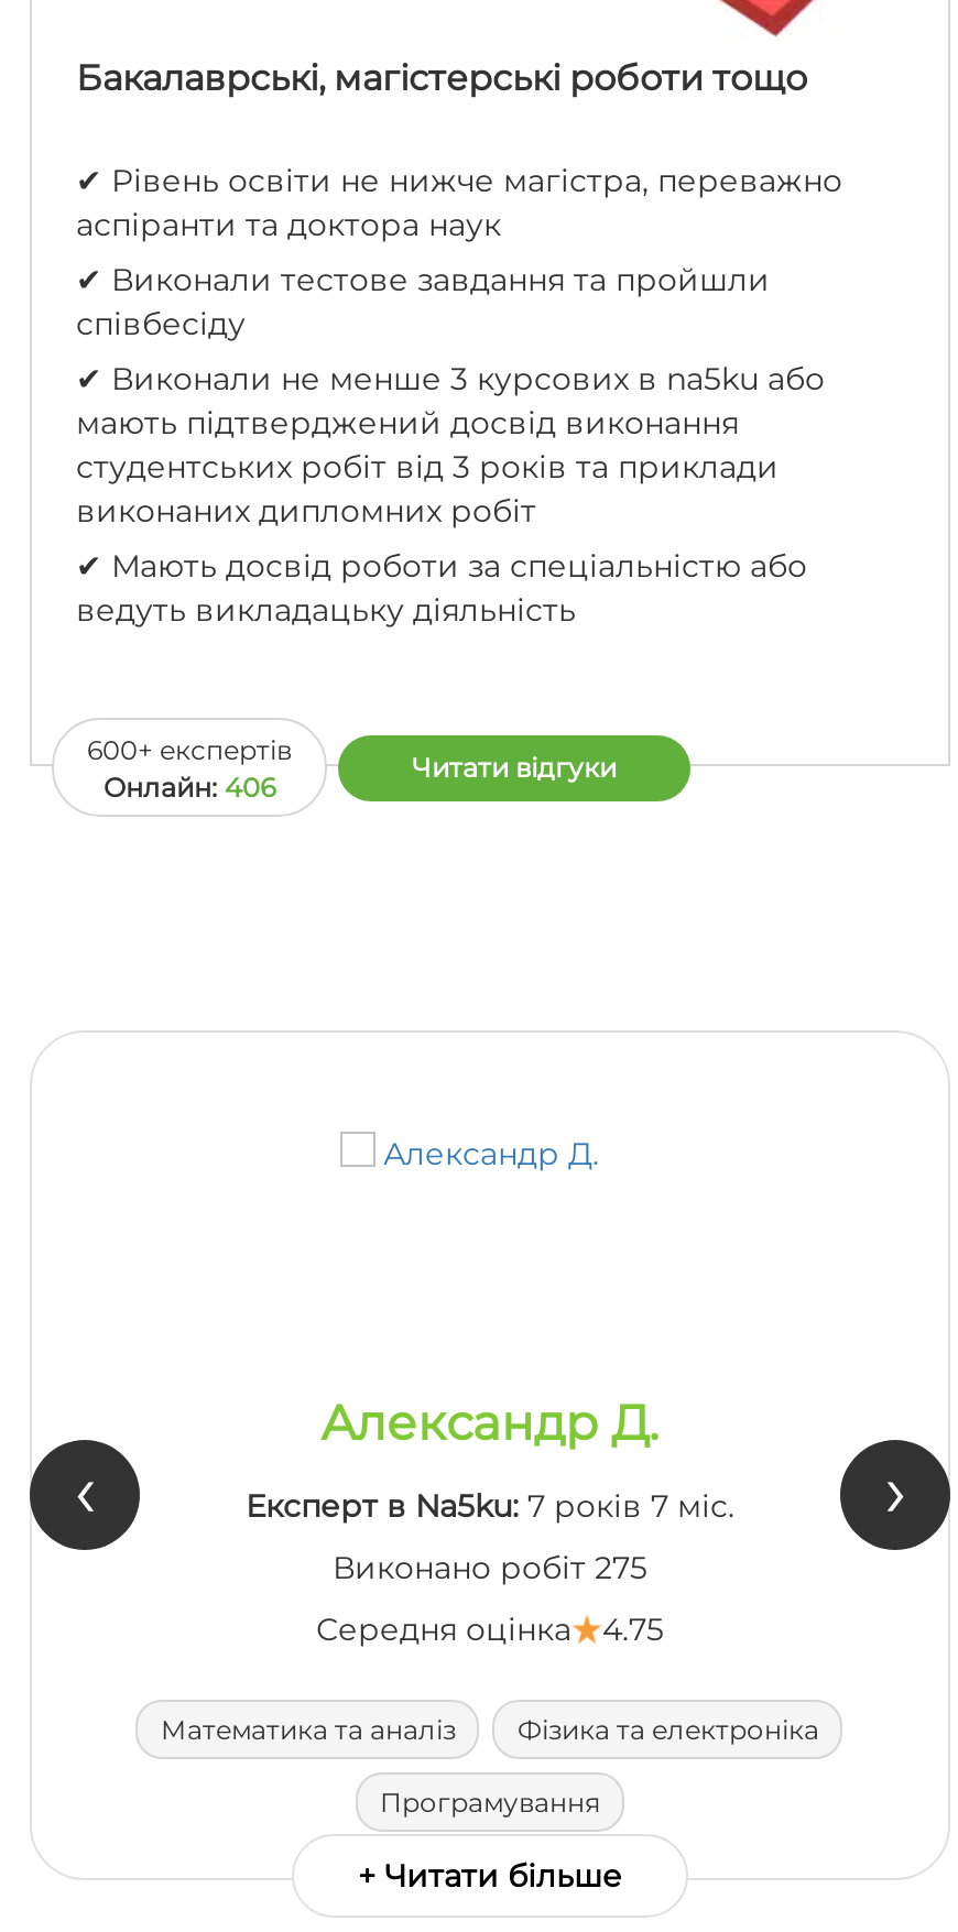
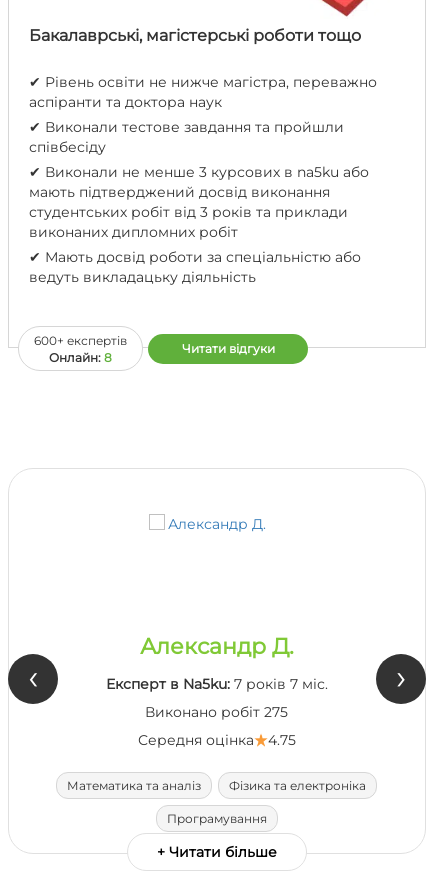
[104,770,275,803] Oнлайн: 406 -> [49,350,112,365] Oнлайн: 8

